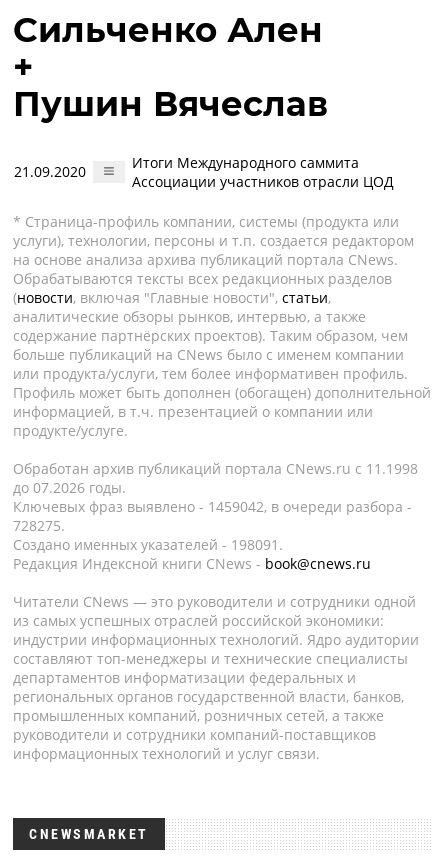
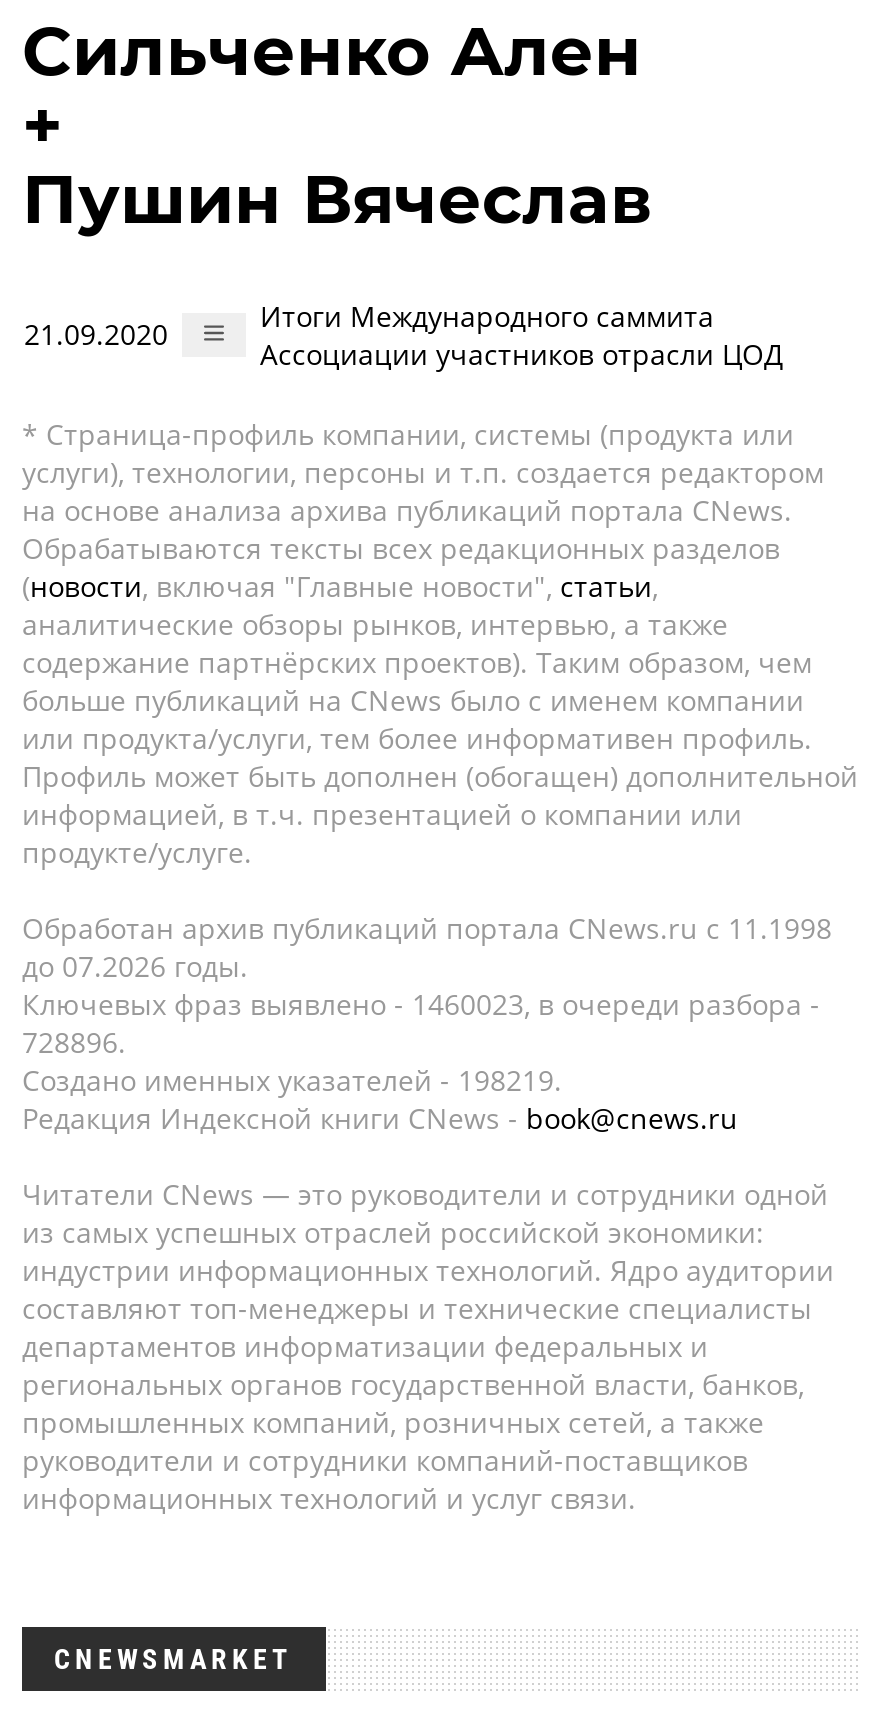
[13,497,412,516] Ключевых фраз выявлено - 1459042, в очереди разбора - -> [22,985,820,1023] Ключевых фраз выявлено - 1460023, в очереди разбора -
[13,516,65,535] 728275. -> [22,1023,126,1061] 728896.
[13,535,283,554] Создано именных указателей - 198091. -> [22,1061,562,1099] Создано именных указателей - 198219.

